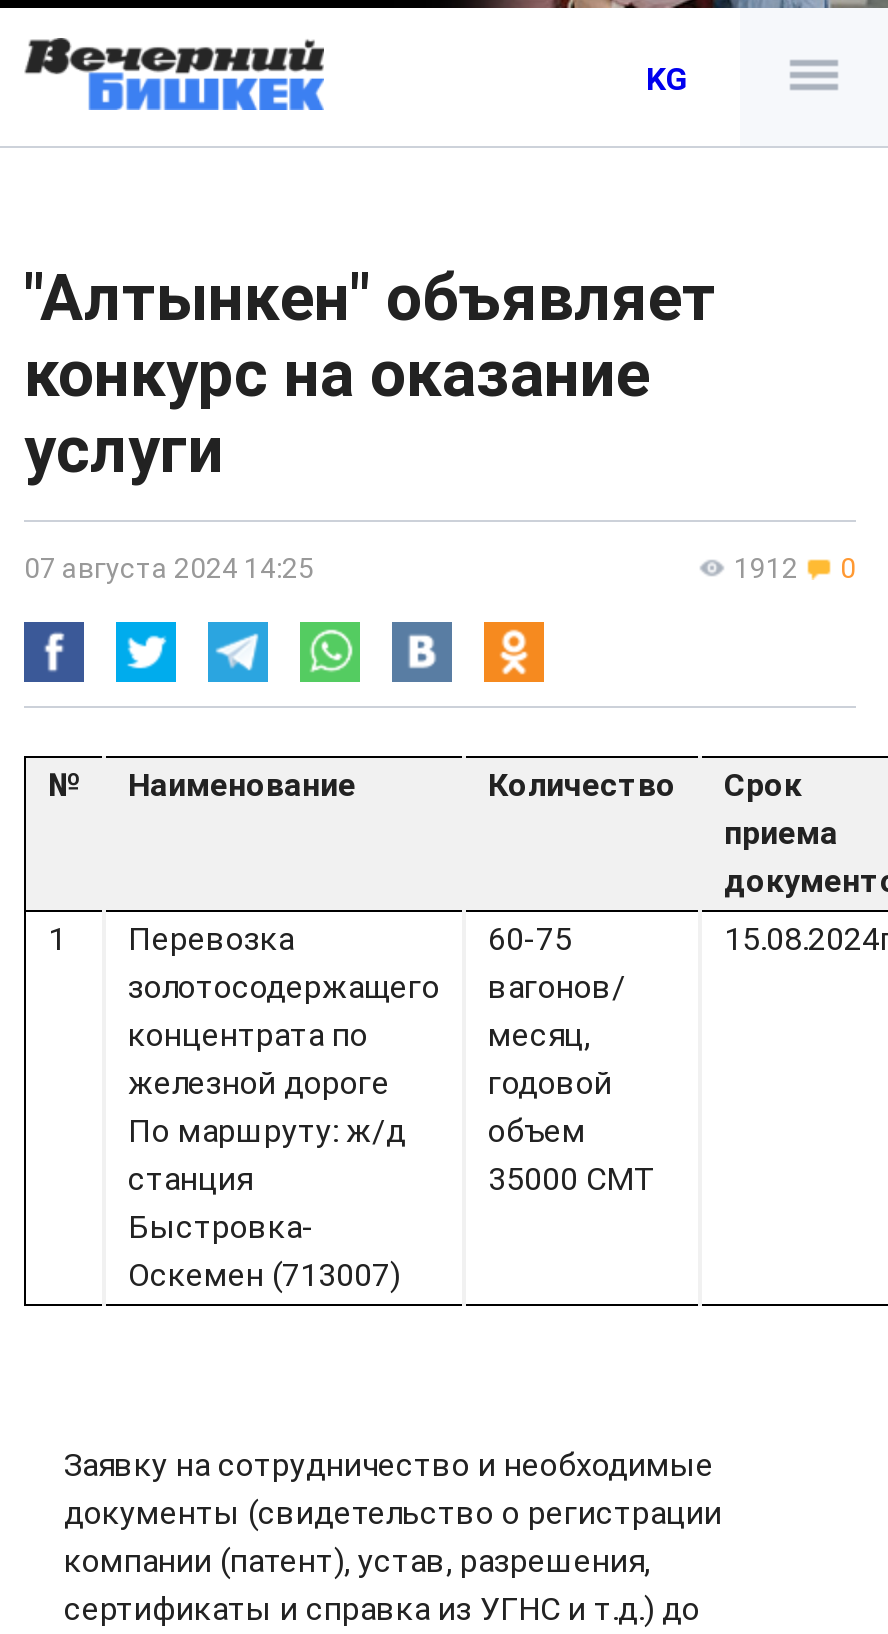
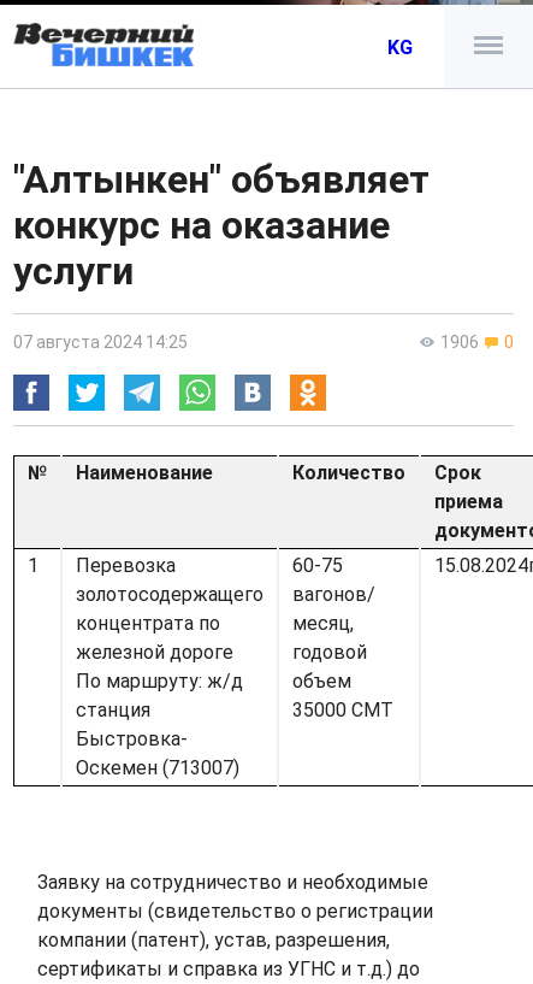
[728,552,856,584] 1912 0 -> [437,332,514,352] 1906 0

